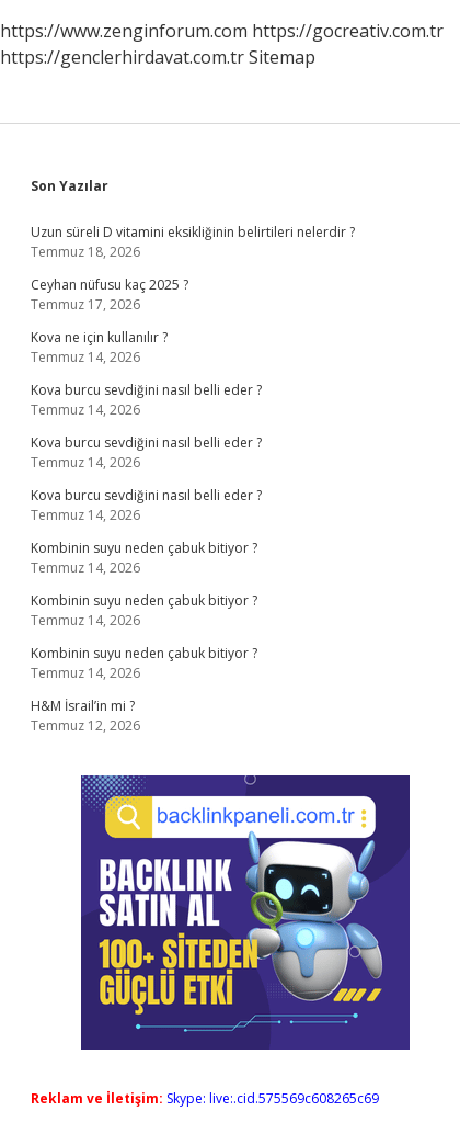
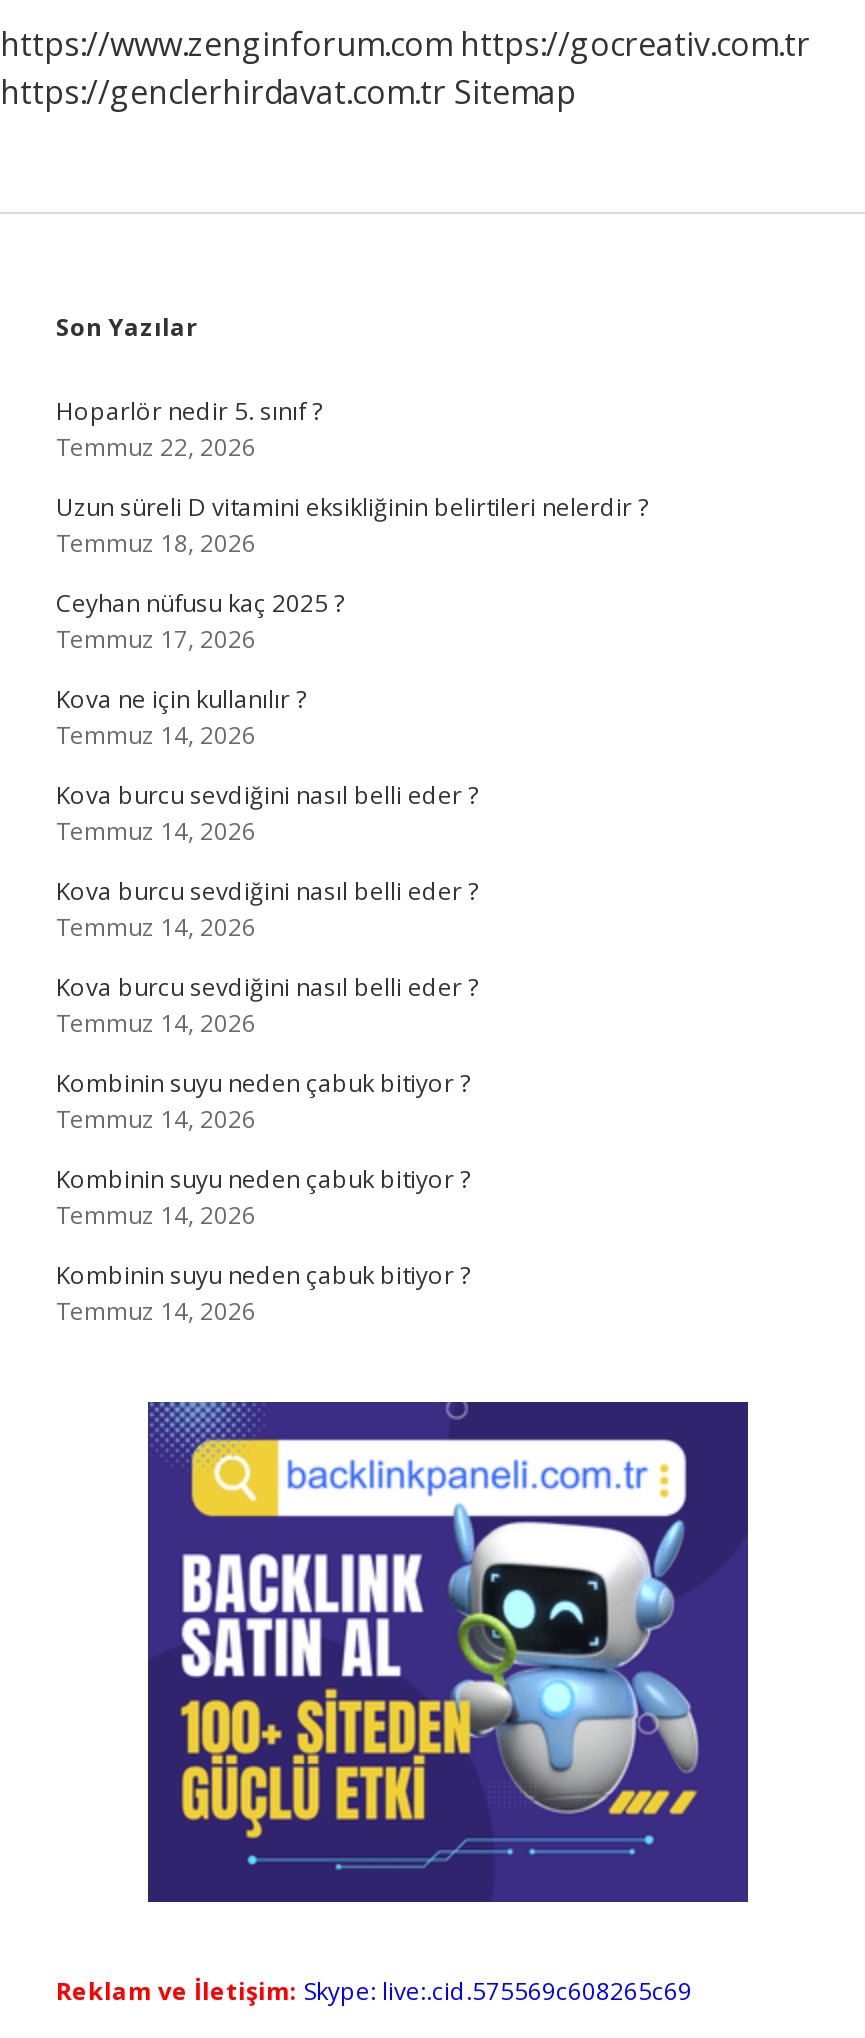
none -> [56,394,322,464] Hoparlör nedir 5. sınıf ? | Temmuz 22, 2026
moved [31,223,355,682] -> [56,490,648,1328]: Uzun süreli D vitamini eksikliğinin belirtileri nelerdir ? | Temmuz 18, 2026 | Ceyhan nüfusu kaç 2025 ? | ... | Kombinin suyu neden çabuk bitiyor ? | Temmuz 14, 2026
[31,696,140,735] H&M İsrail’in mi ? | Temmuz 12, 2026 -> none

